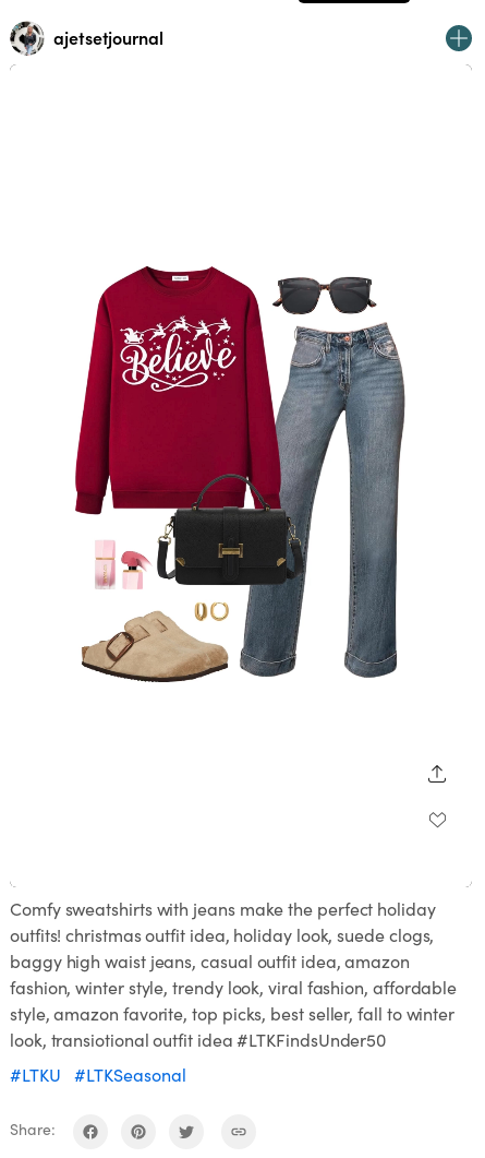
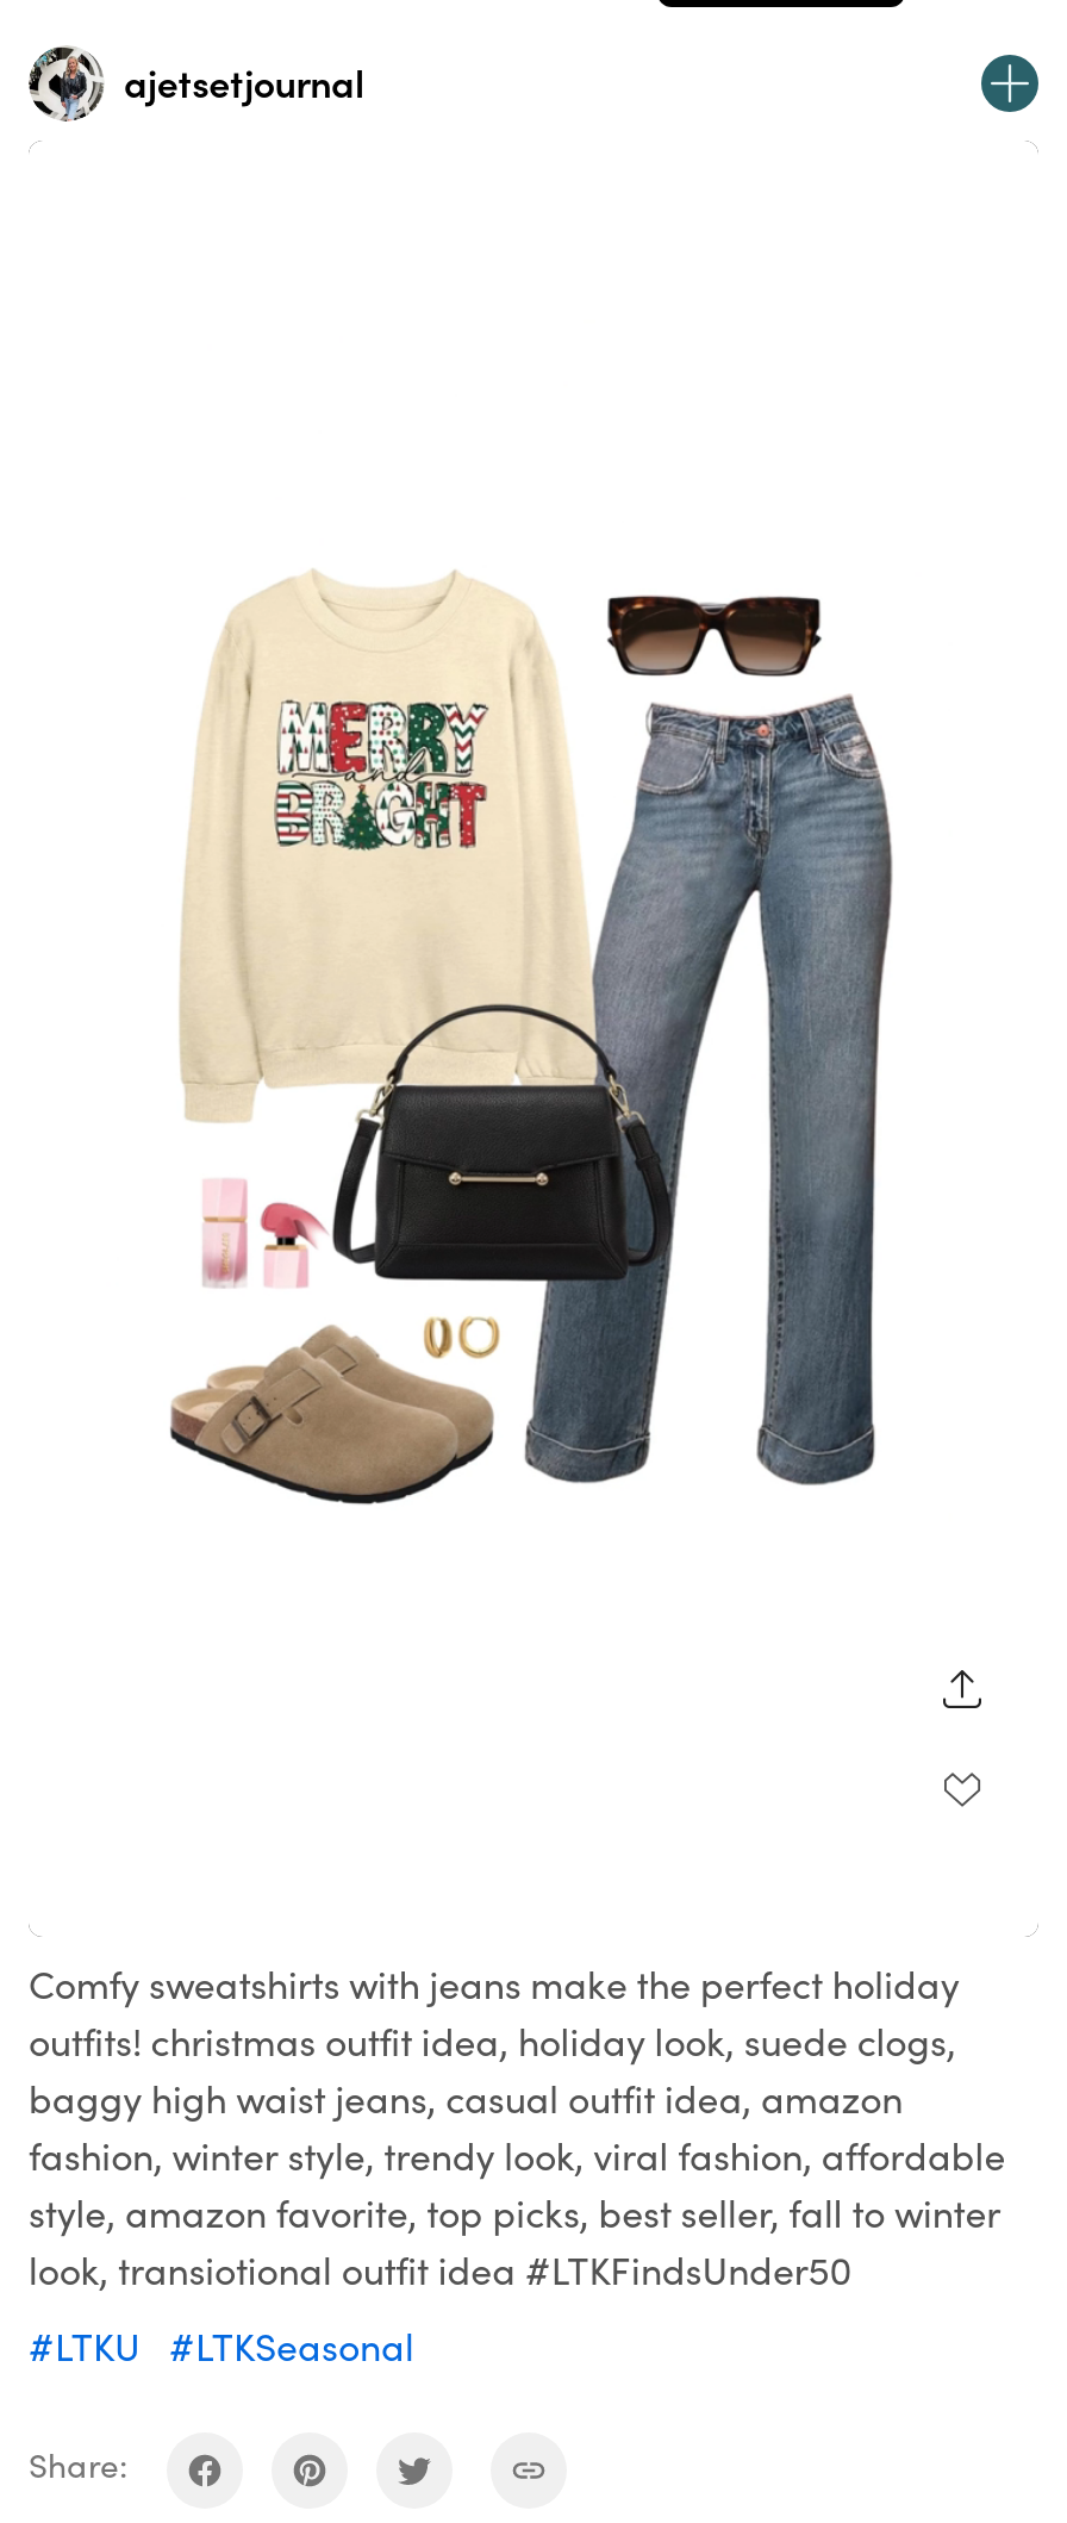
[74,262,393,689] [image] -> [169,569,869,1506] [image]

